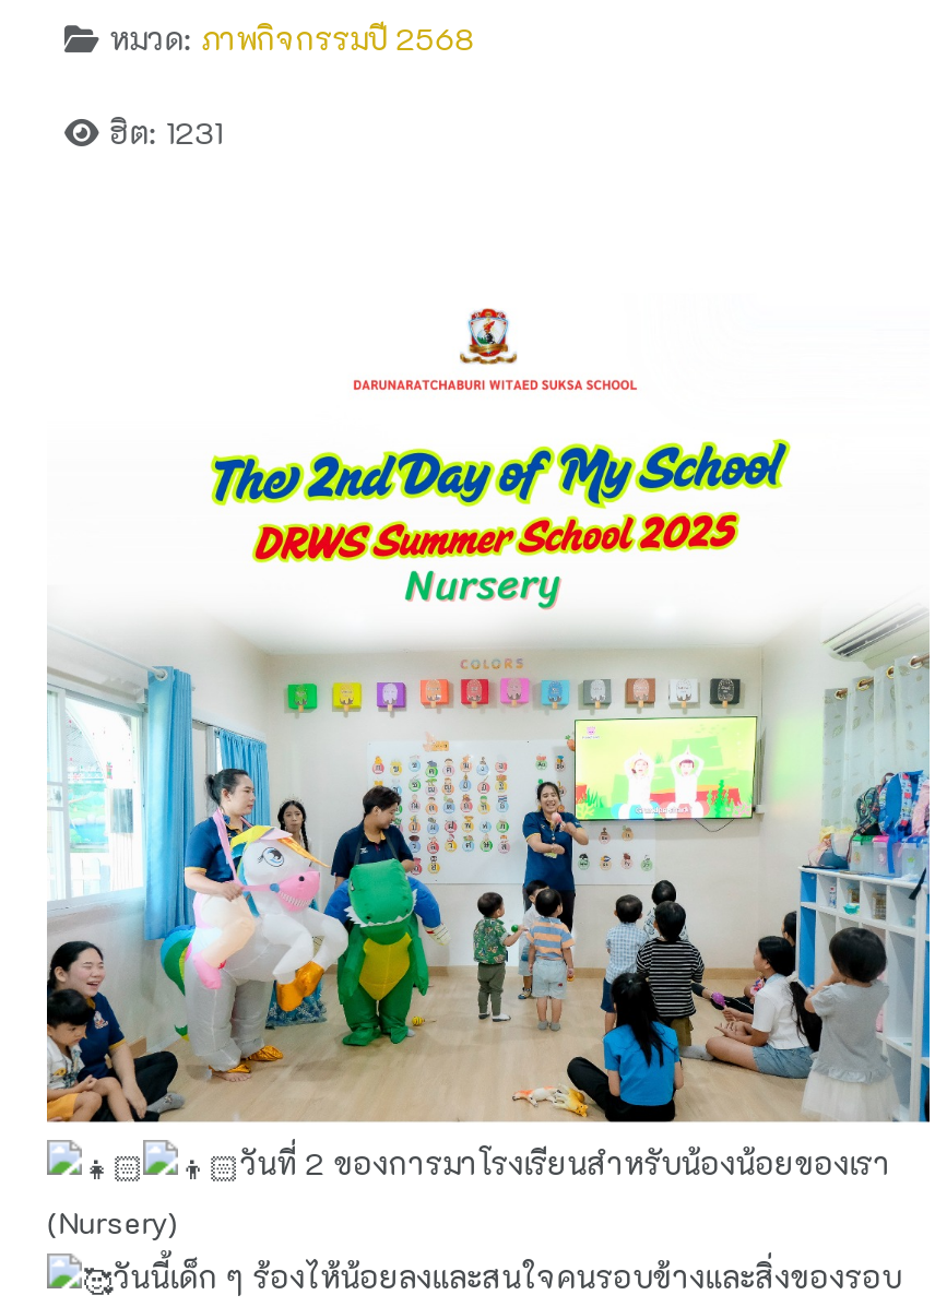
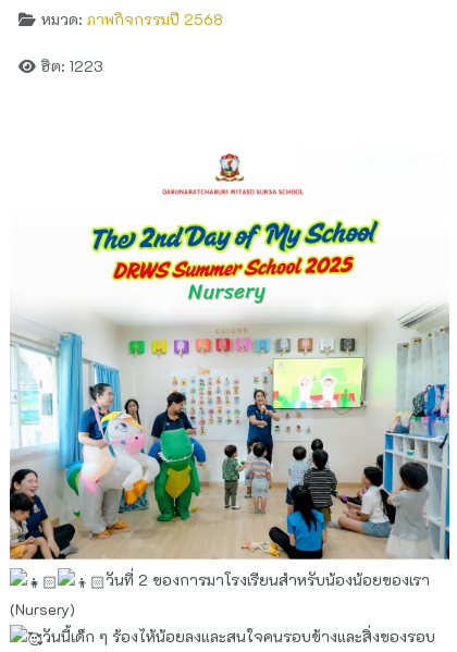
[110,111,223,153] ฮิต: 1231 -> [41,56,103,76] ฮิต: 1223

